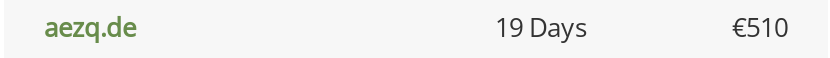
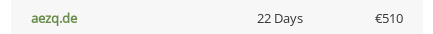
[495,9,587,45] 19 Days -> [256,9,302,27] 22 Days

